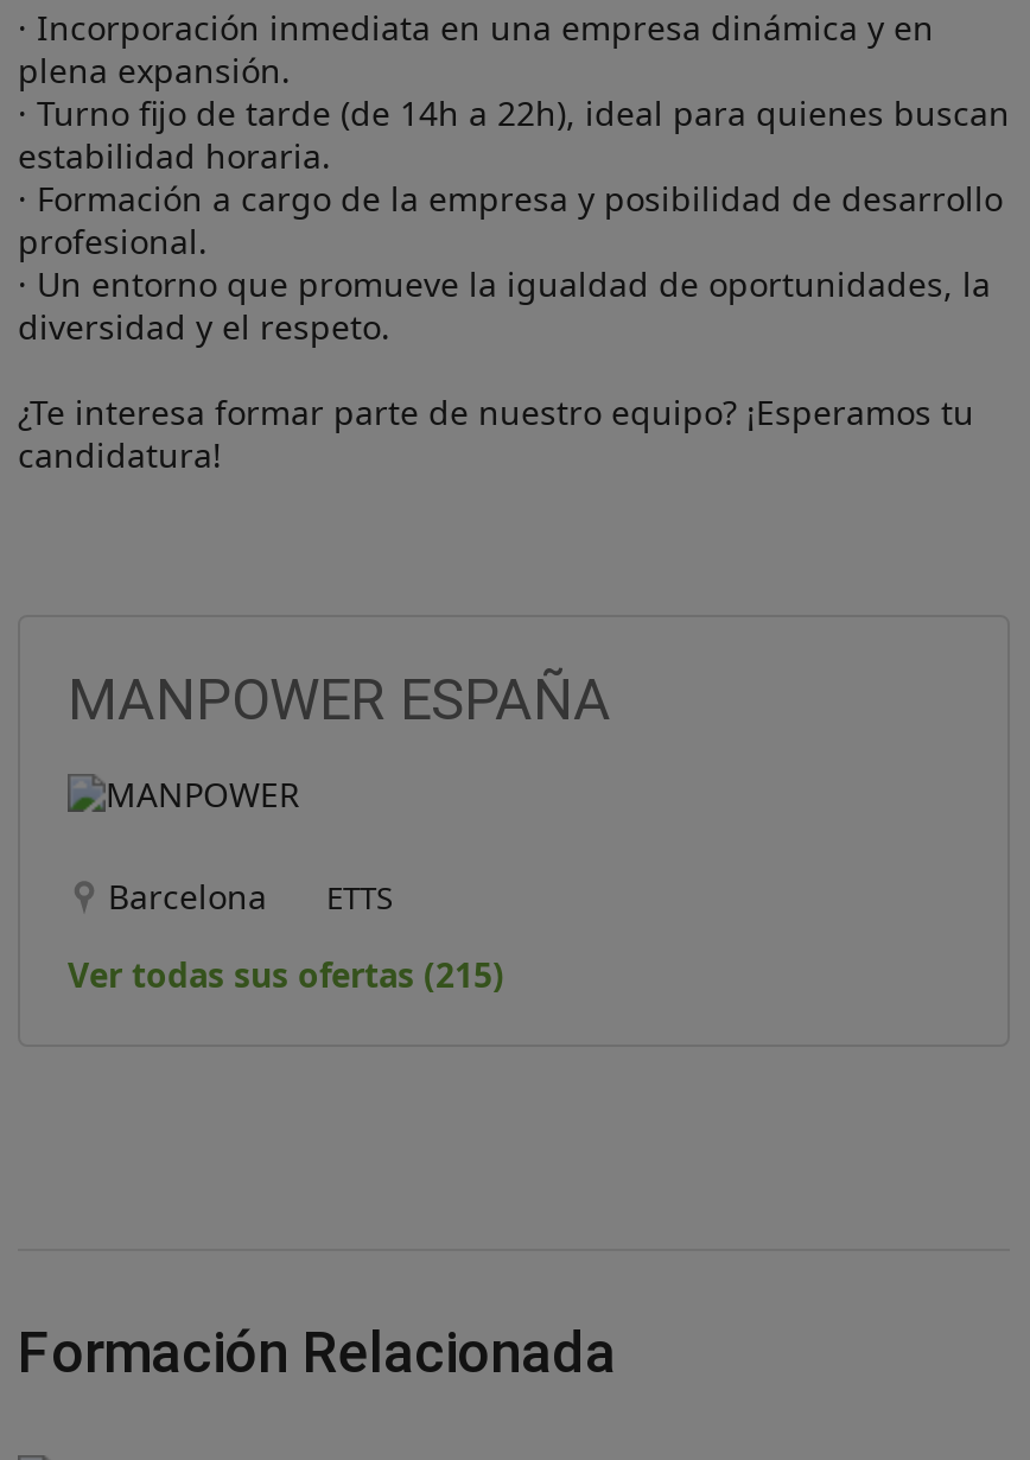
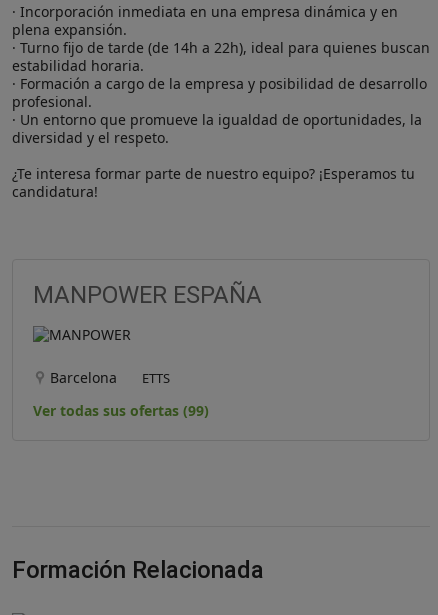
[68,951,504,997] Ver todas sus ofertas (215) -> [33,401,209,420] Ver todas sus ofertas (99)

